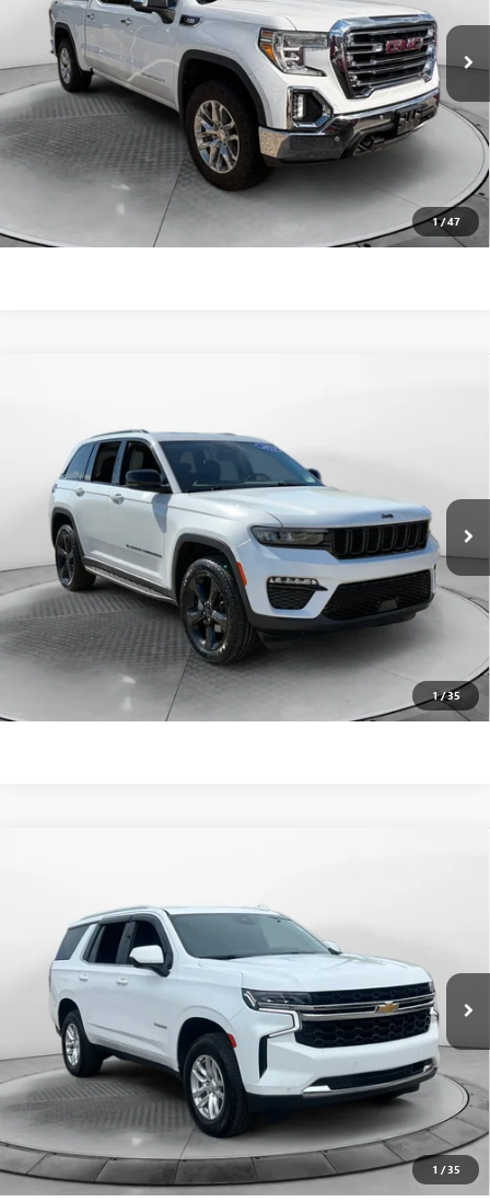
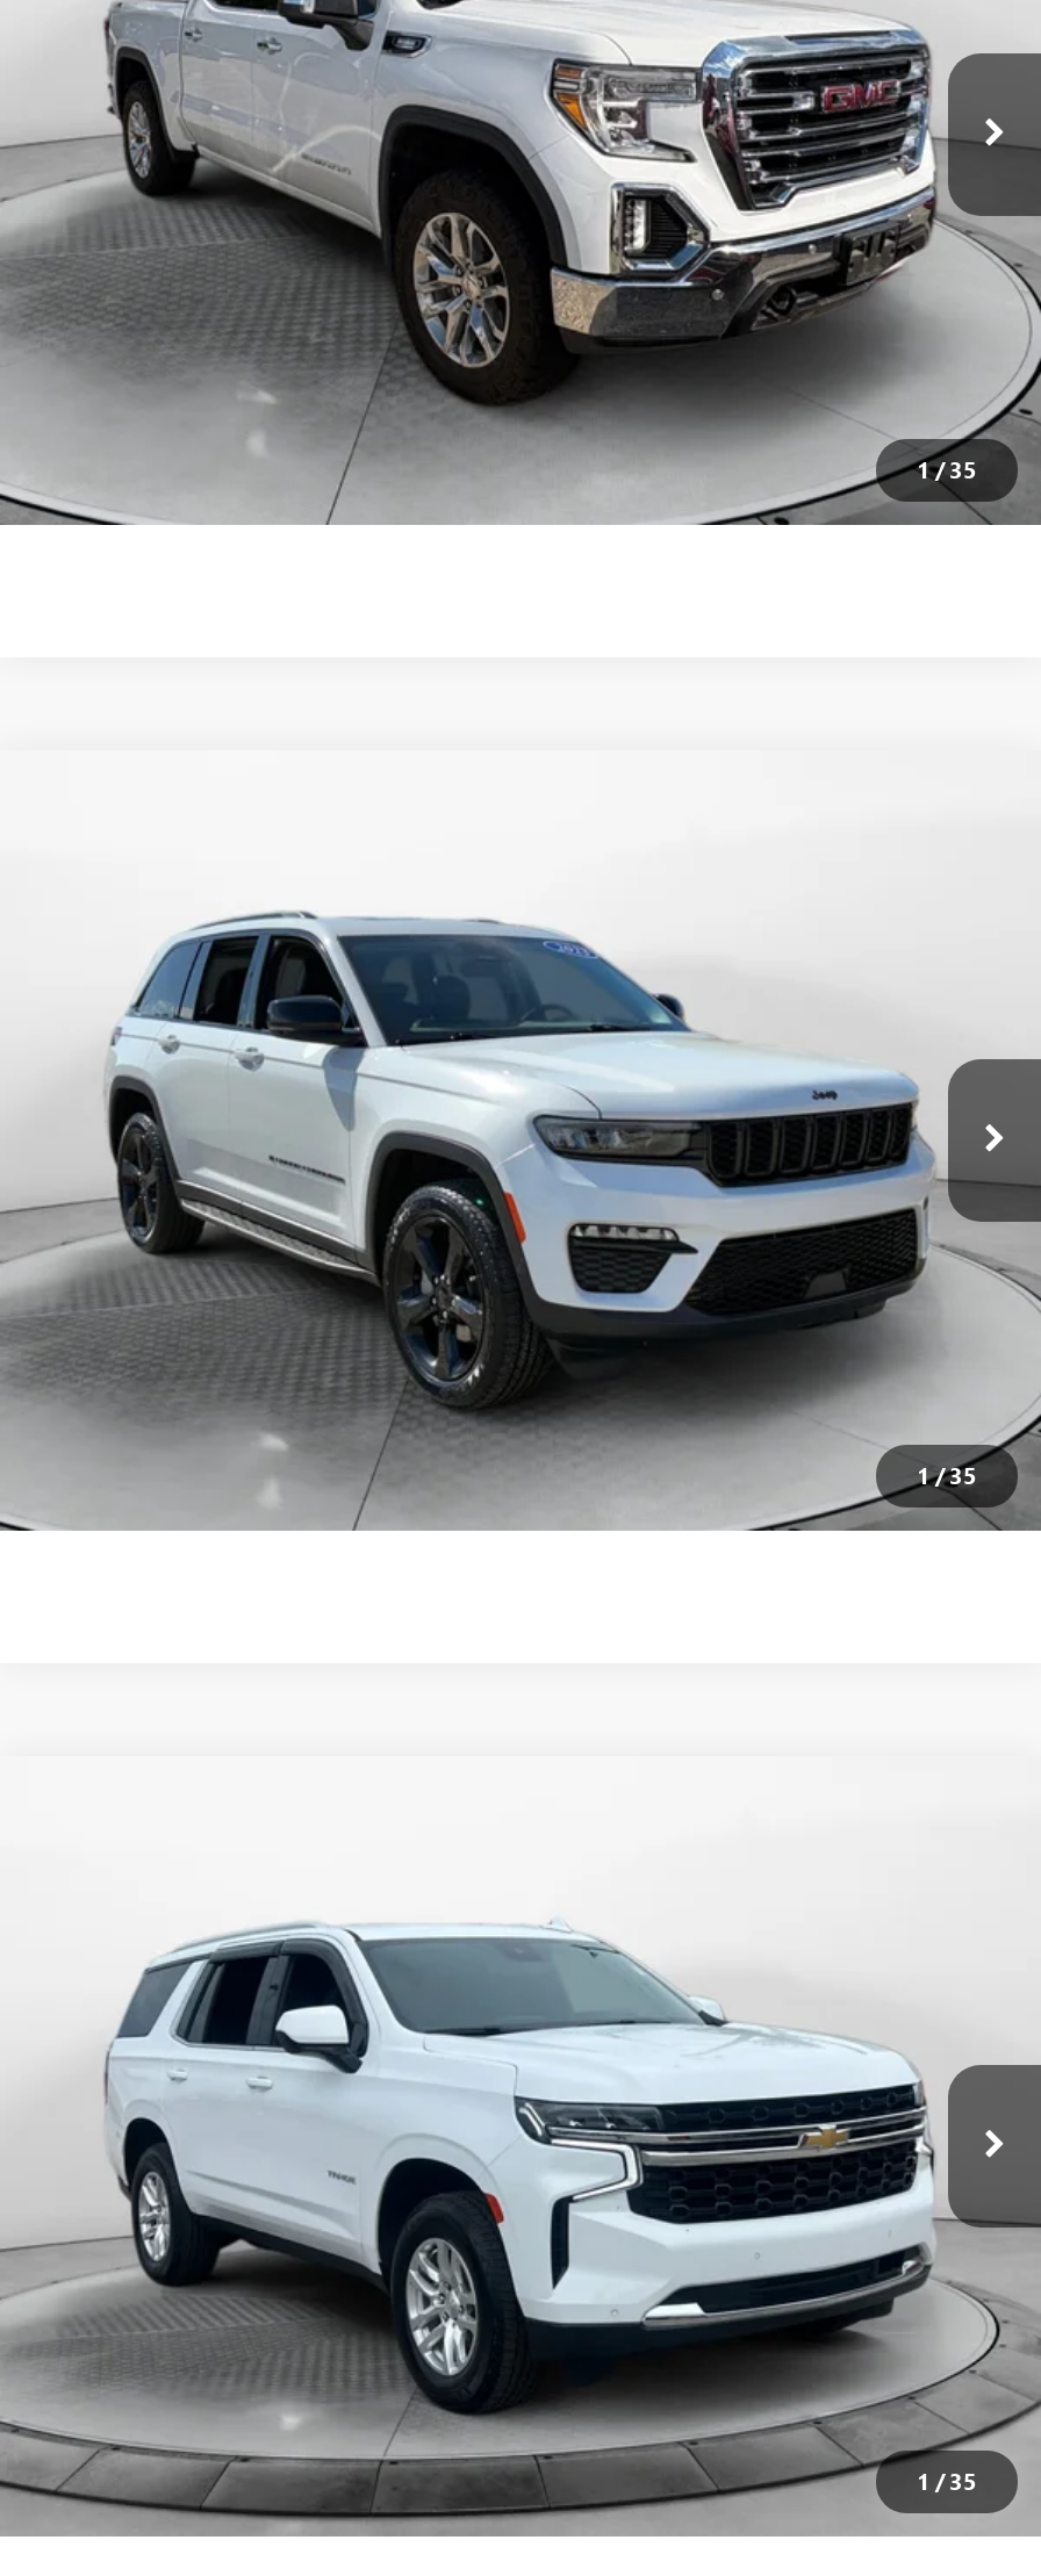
[431,213,460,229] 1 / 47 -> [917,453,977,485] 1 / 35

